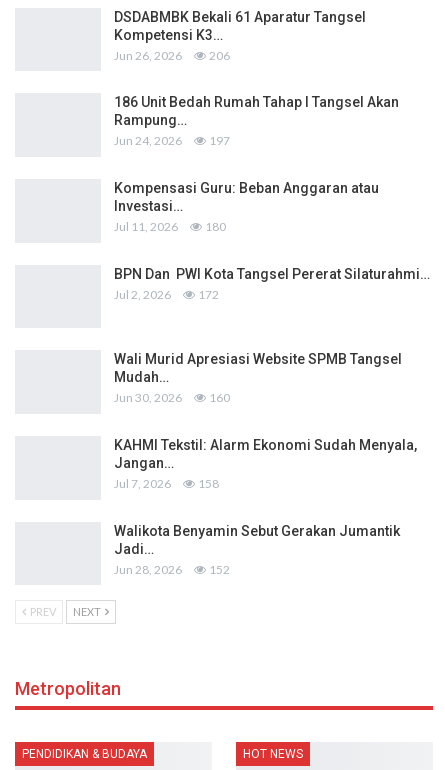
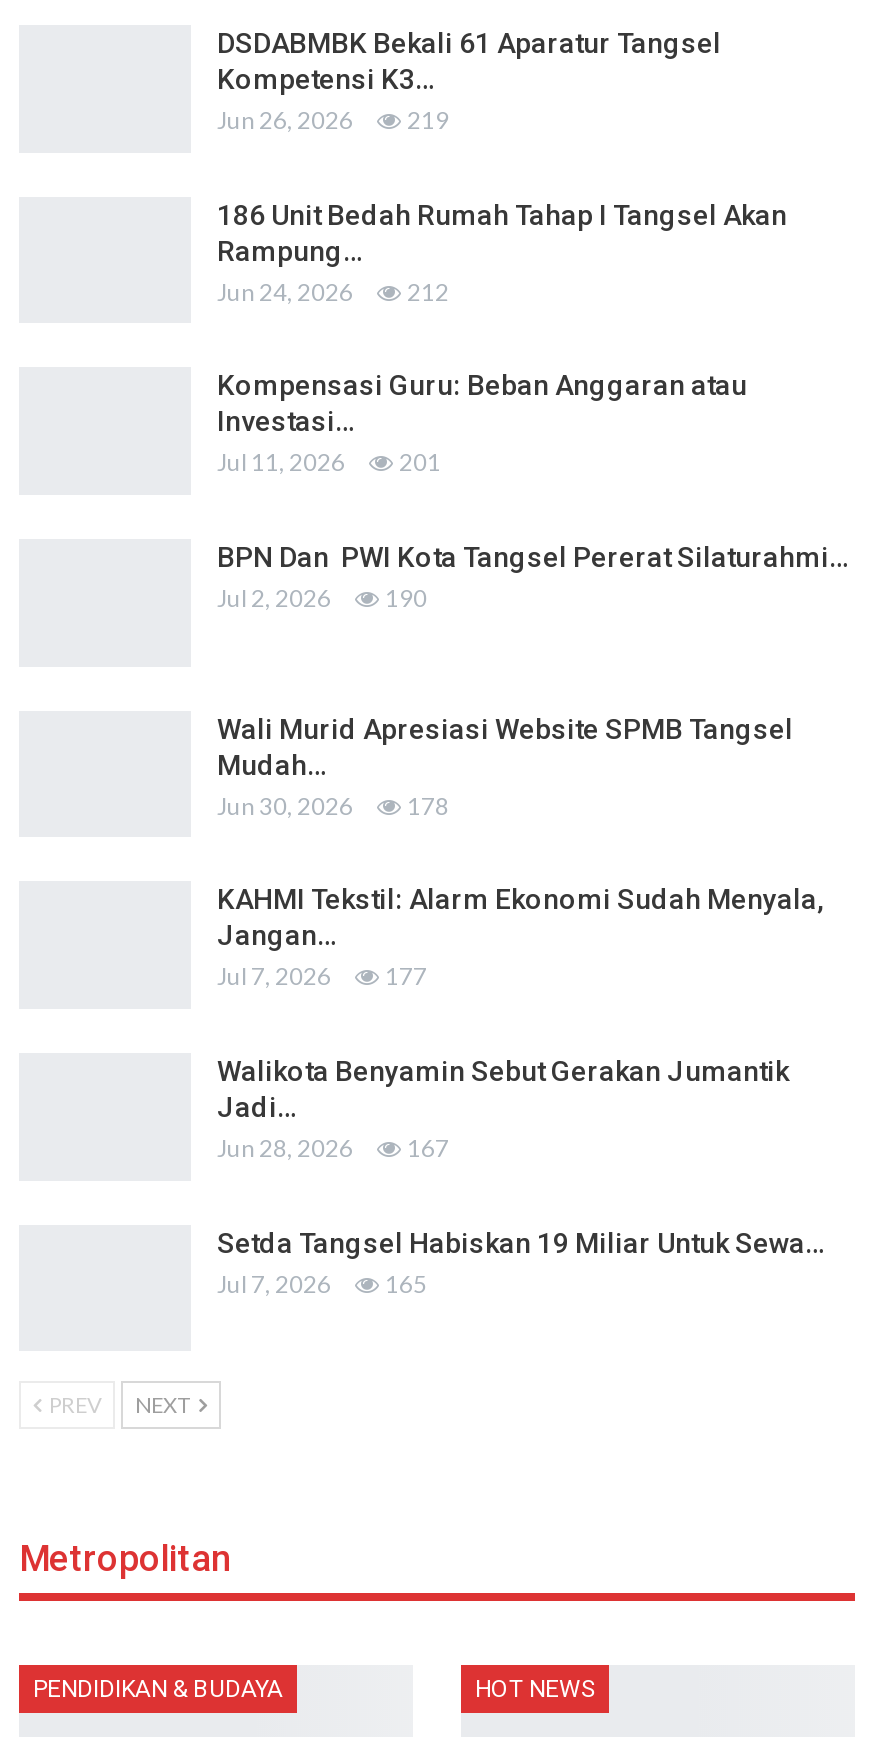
[114,48,230,63] Jun 26, 2026 206 -> [217,106,449,136] Jun 26, 2026 219
[114,133,230,148] Jun 24, 2026 197 -> [217,277,449,307] Jun 24, 2026 212
[114,219,226,234] Jul 11, 2026 180 -> [217,448,441,478] Jul 11, 2026 201
[114,287,219,302] Jul 2, 2026 172 -> [217,583,427,613] Jul 2, 2026 190
[114,390,230,405] Jun 30, 2026 160 -> [217,790,449,820] Jun 30, 2026 178
[114,476,219,491] Jul 7, 2026 158 -> [217,962,427,992] Jul 7, 2026 177
[209,561,230,576] 152 -> [217,1133,825,1298] 167 | Setda Tangsel Habiskan 19 Miliar Untuk Sewa… | Jul 7, 2026 | 165

